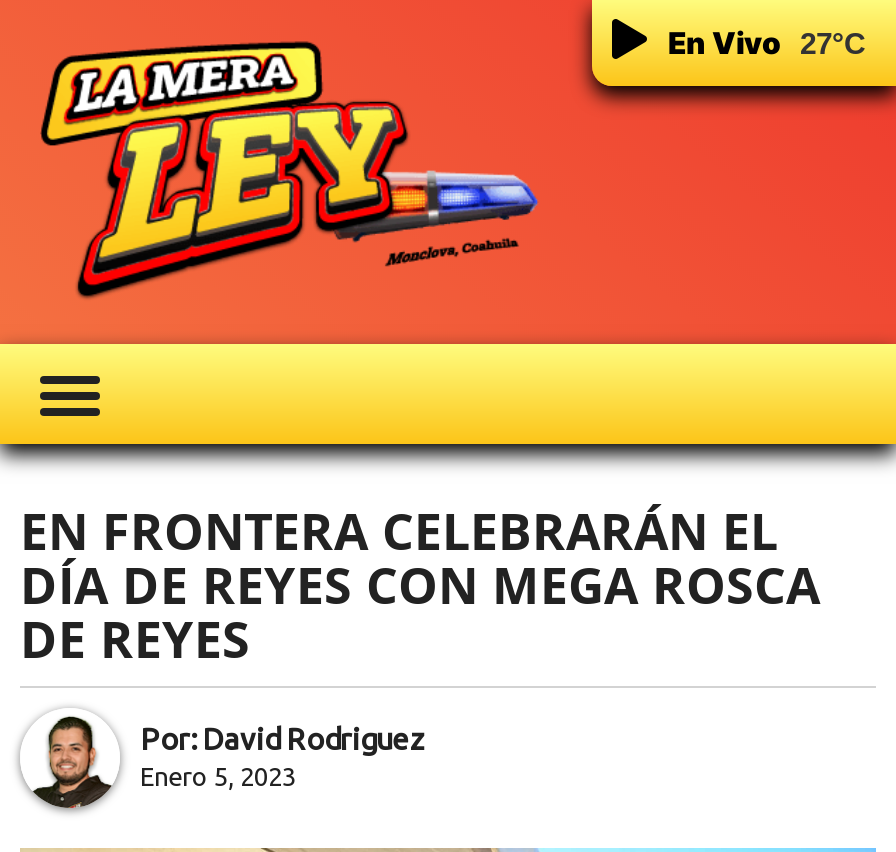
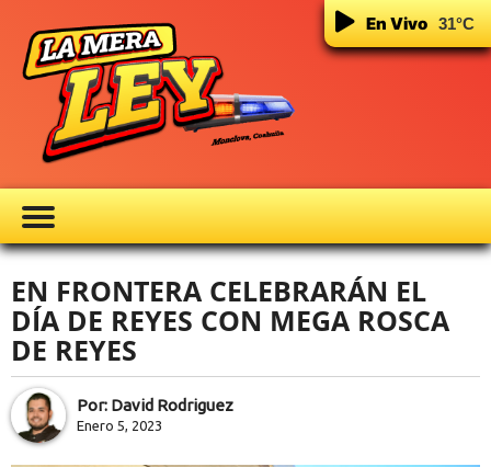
[668,24,866,62] En Vivo 27°C -> [366,13,475,34] En Vivo 31°C

